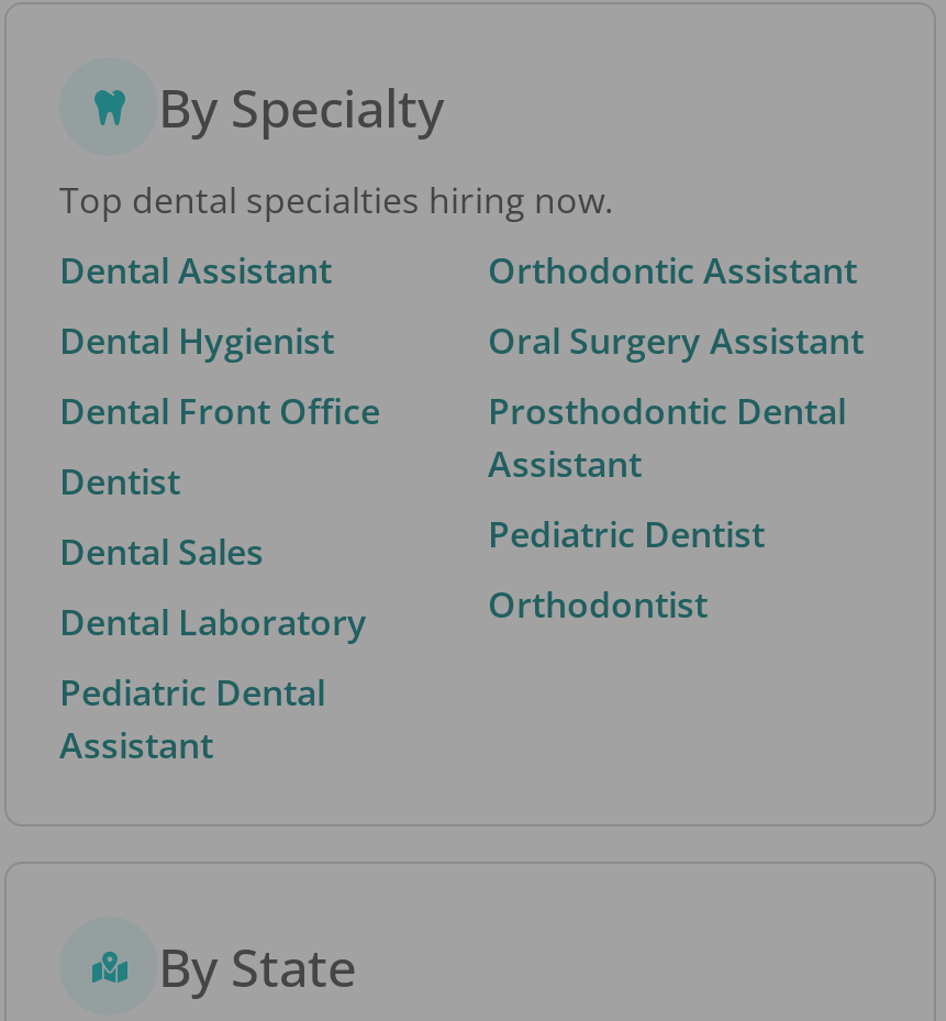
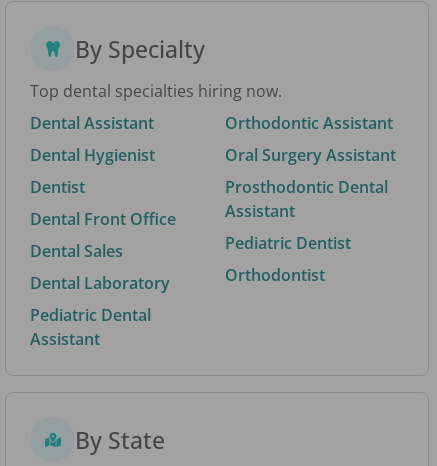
moved [59,388,380,436] -> [30,208,176,230]: Dental Front Office
moved [59,458,180,507] -> [30,176,85,198]: Dentist

